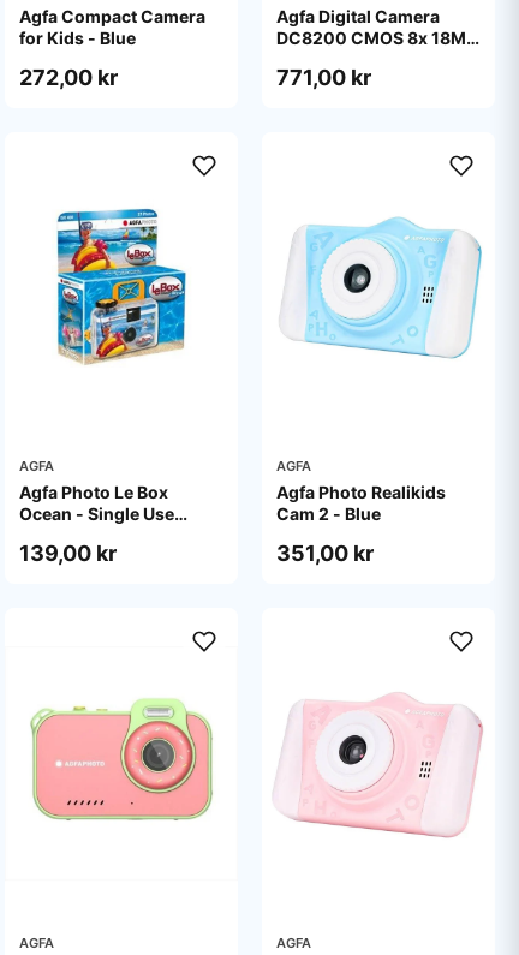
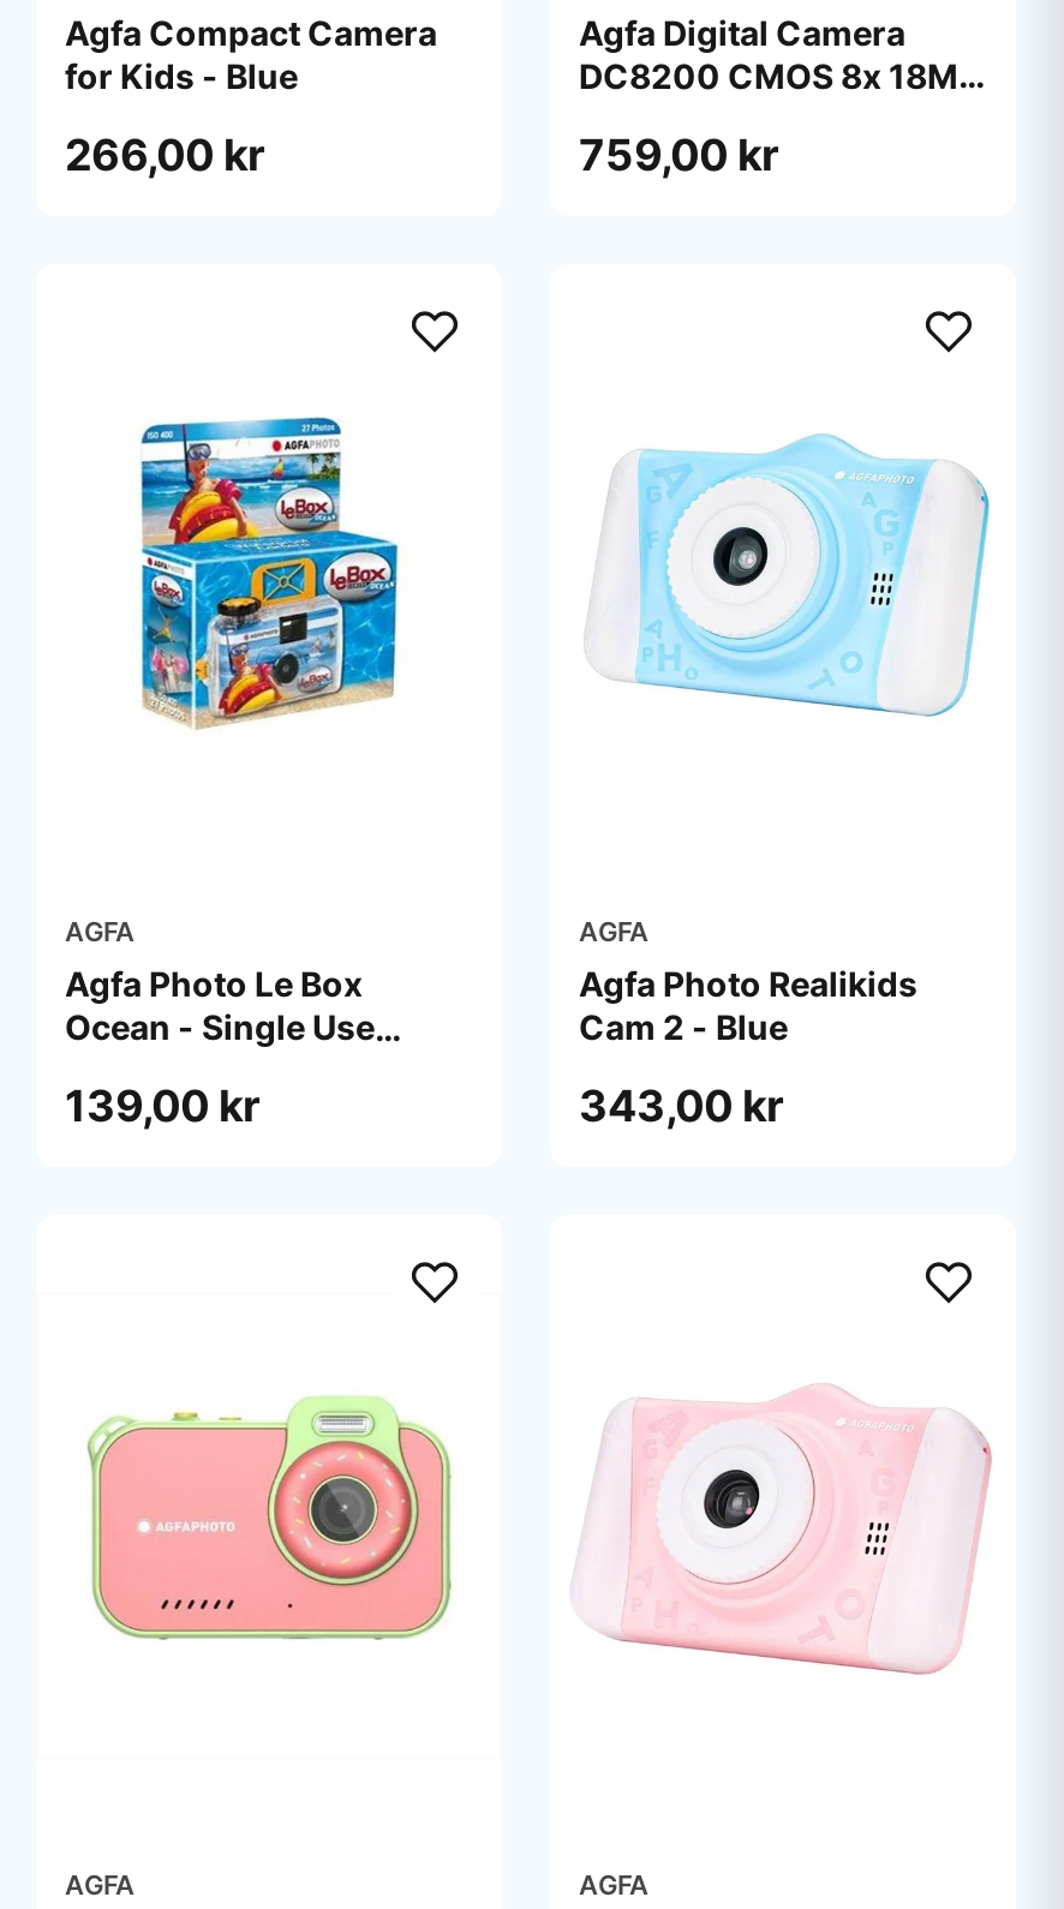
[19,65,118,90] 272,00 kr -> [65,129,264,179] 266,00 kr
[276,65,371,90] 771,00 kr -> [579,129,778,179] 759,00 kr
[276,541,374,566] 351,00 kr -> [579,1081,783,1132] 343,00 kr

